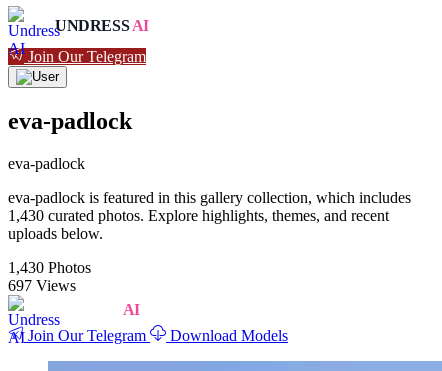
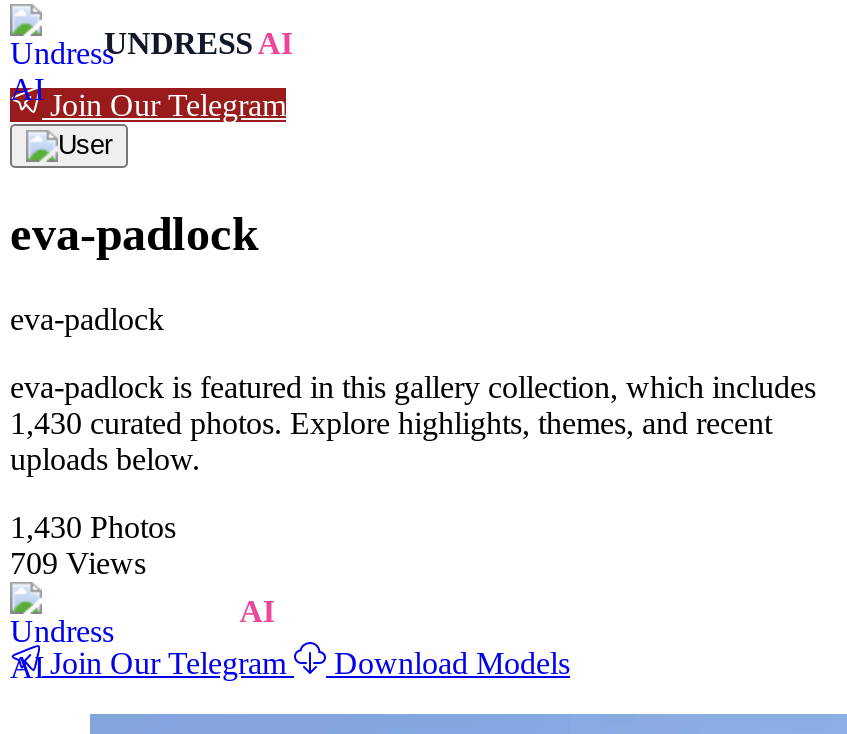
[8,277,76,294] 697 Views -> [10,547,146,581] 709 Views

